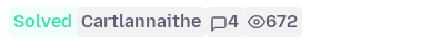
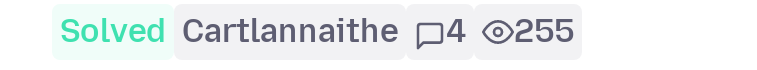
[13,11,298,32] Solved Cartlannaithe 4 672 -> [60,13,574,51] Solved Cartlannaithe 4 255

